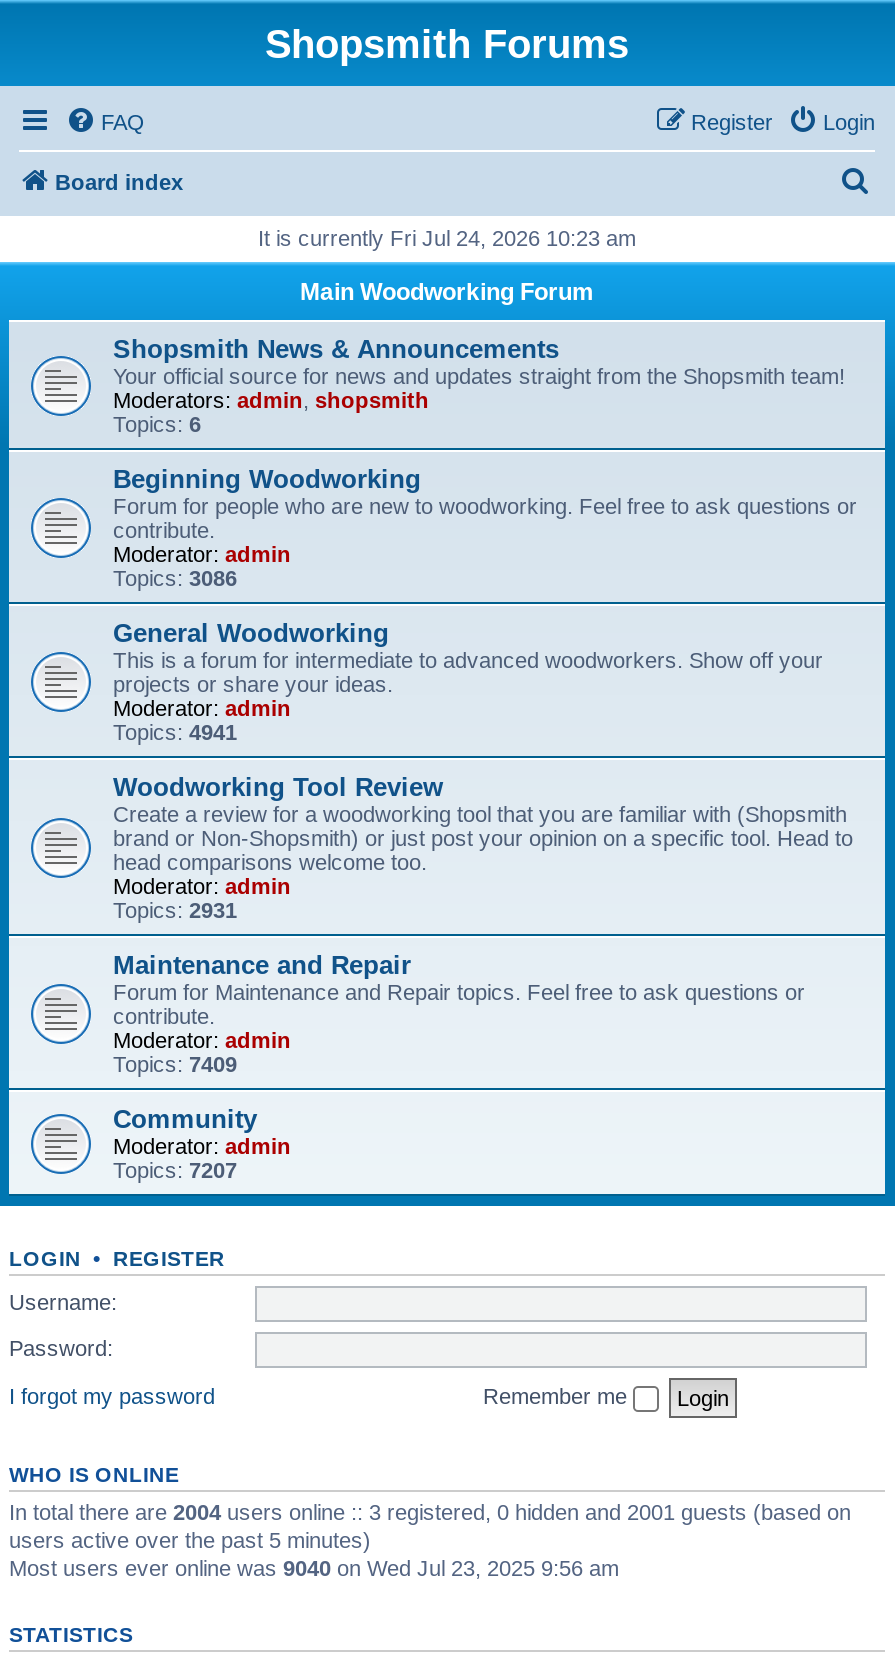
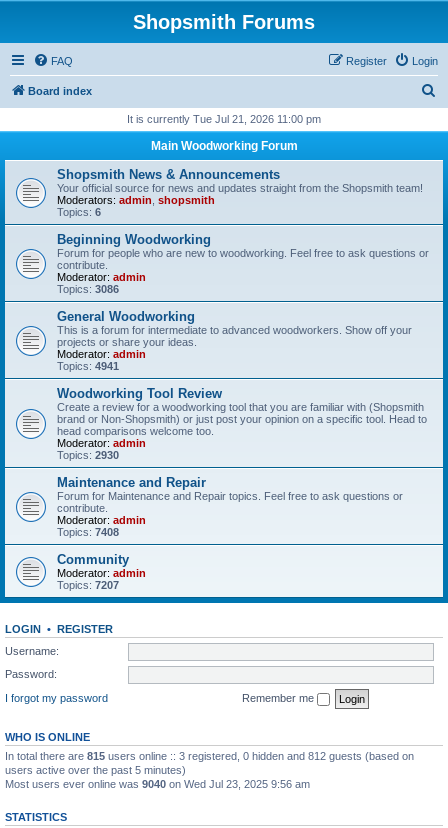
[258,226,636,250] It is currently Fri Jul 24, 2026 10:23 am -> [127,113,321,125] It is currently Tue Jul 21, 2026 11:00 pm
[113,898,237,922] Topics: 2931 -> [57,449,119,461] Topics: 2930
[113,1052,237,1076] Topics: 7409 -> [57,526,119,538] Topics: 7408
[9,1499,851,1523] In total there are 2004 users online :: 3 registered, 0 hidden and 2001 guests (based on -> [5,749,414,761] In total there are 815 users online :: 3 registered, 0 hidden and 812 guests (based on

